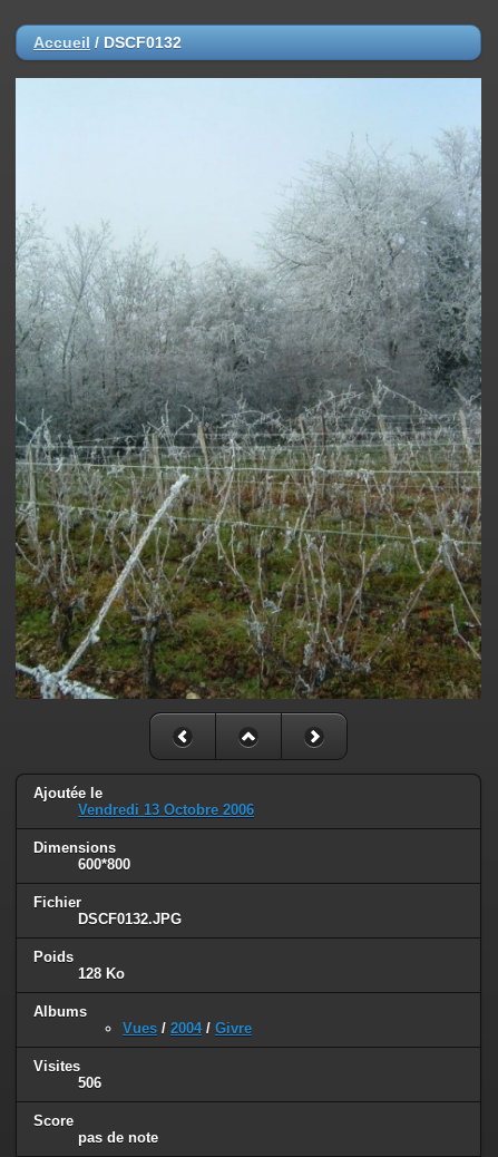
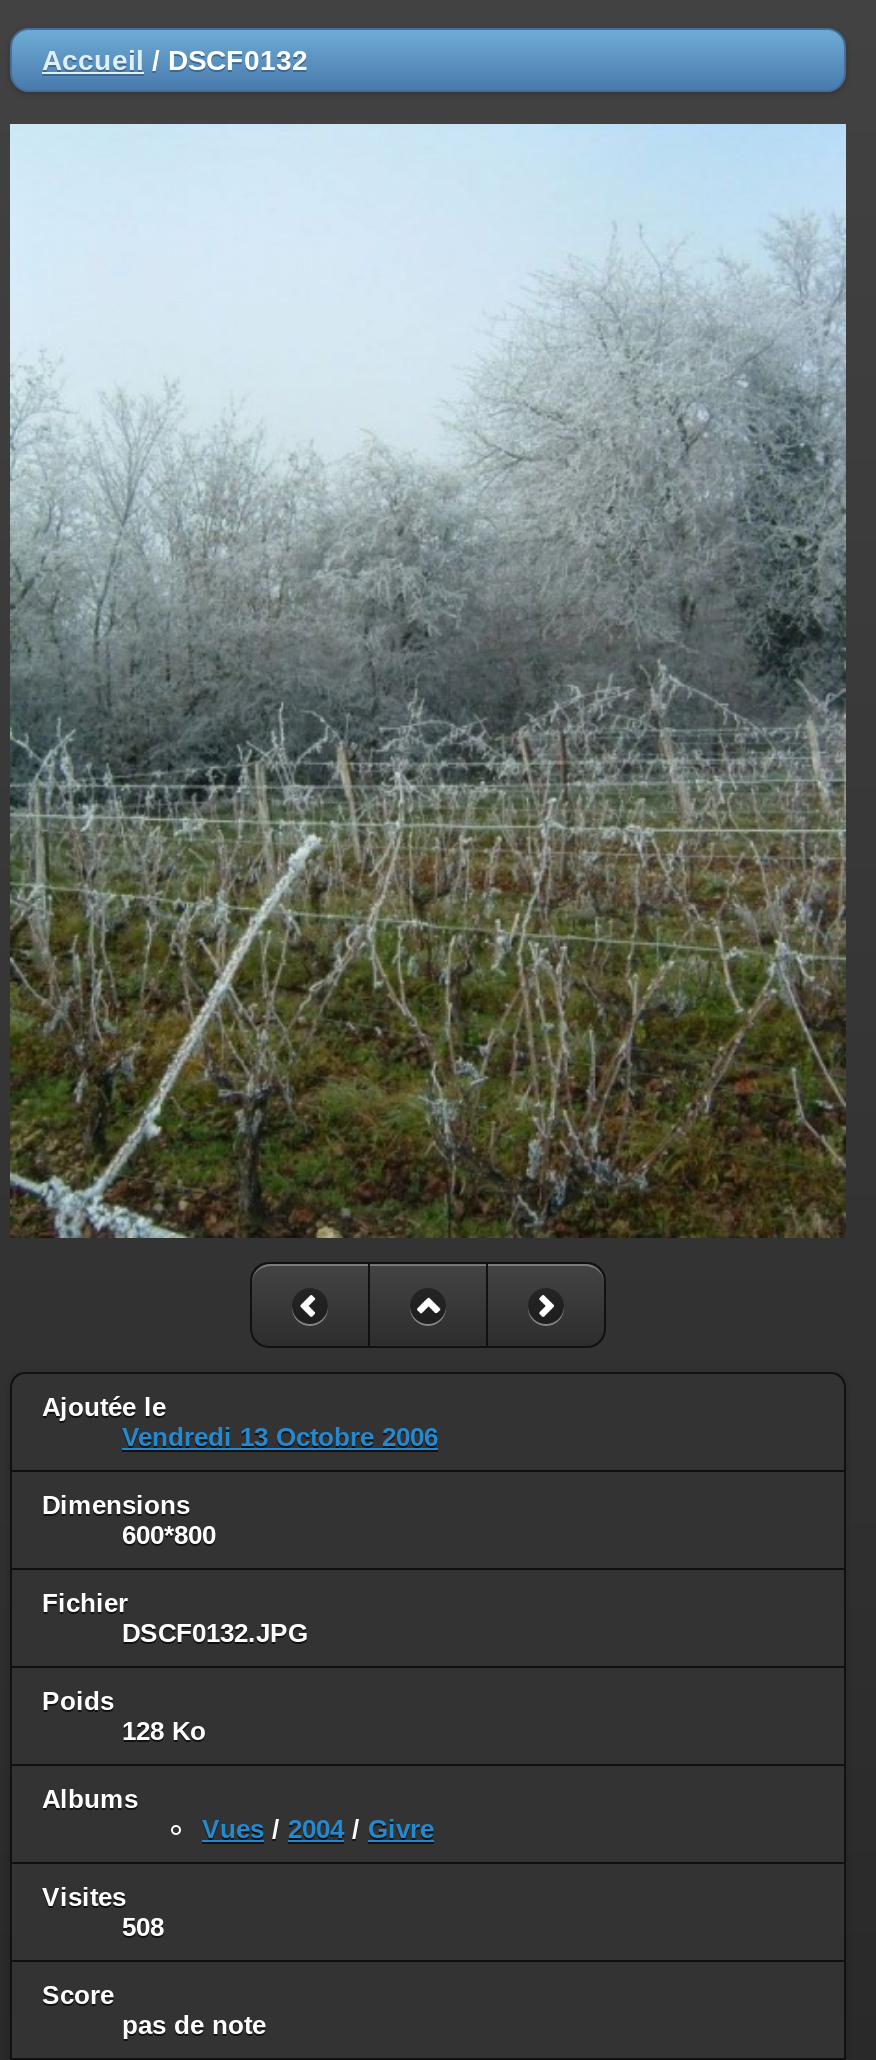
[78,1074,101,1091] 506 -> [122,1912,164,1942] 508

